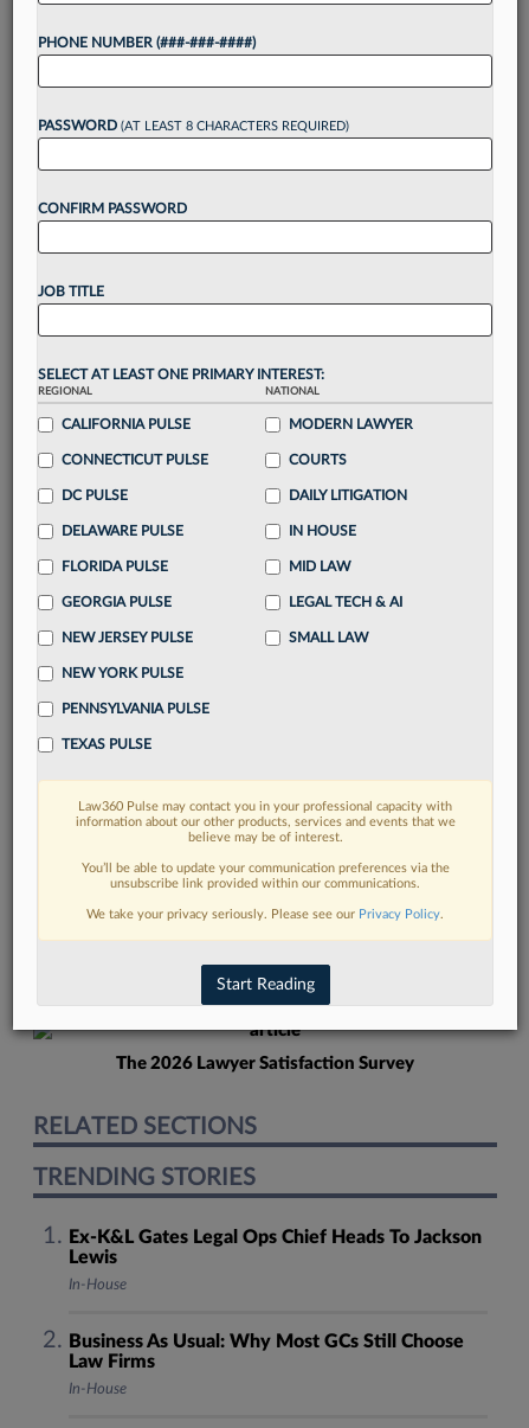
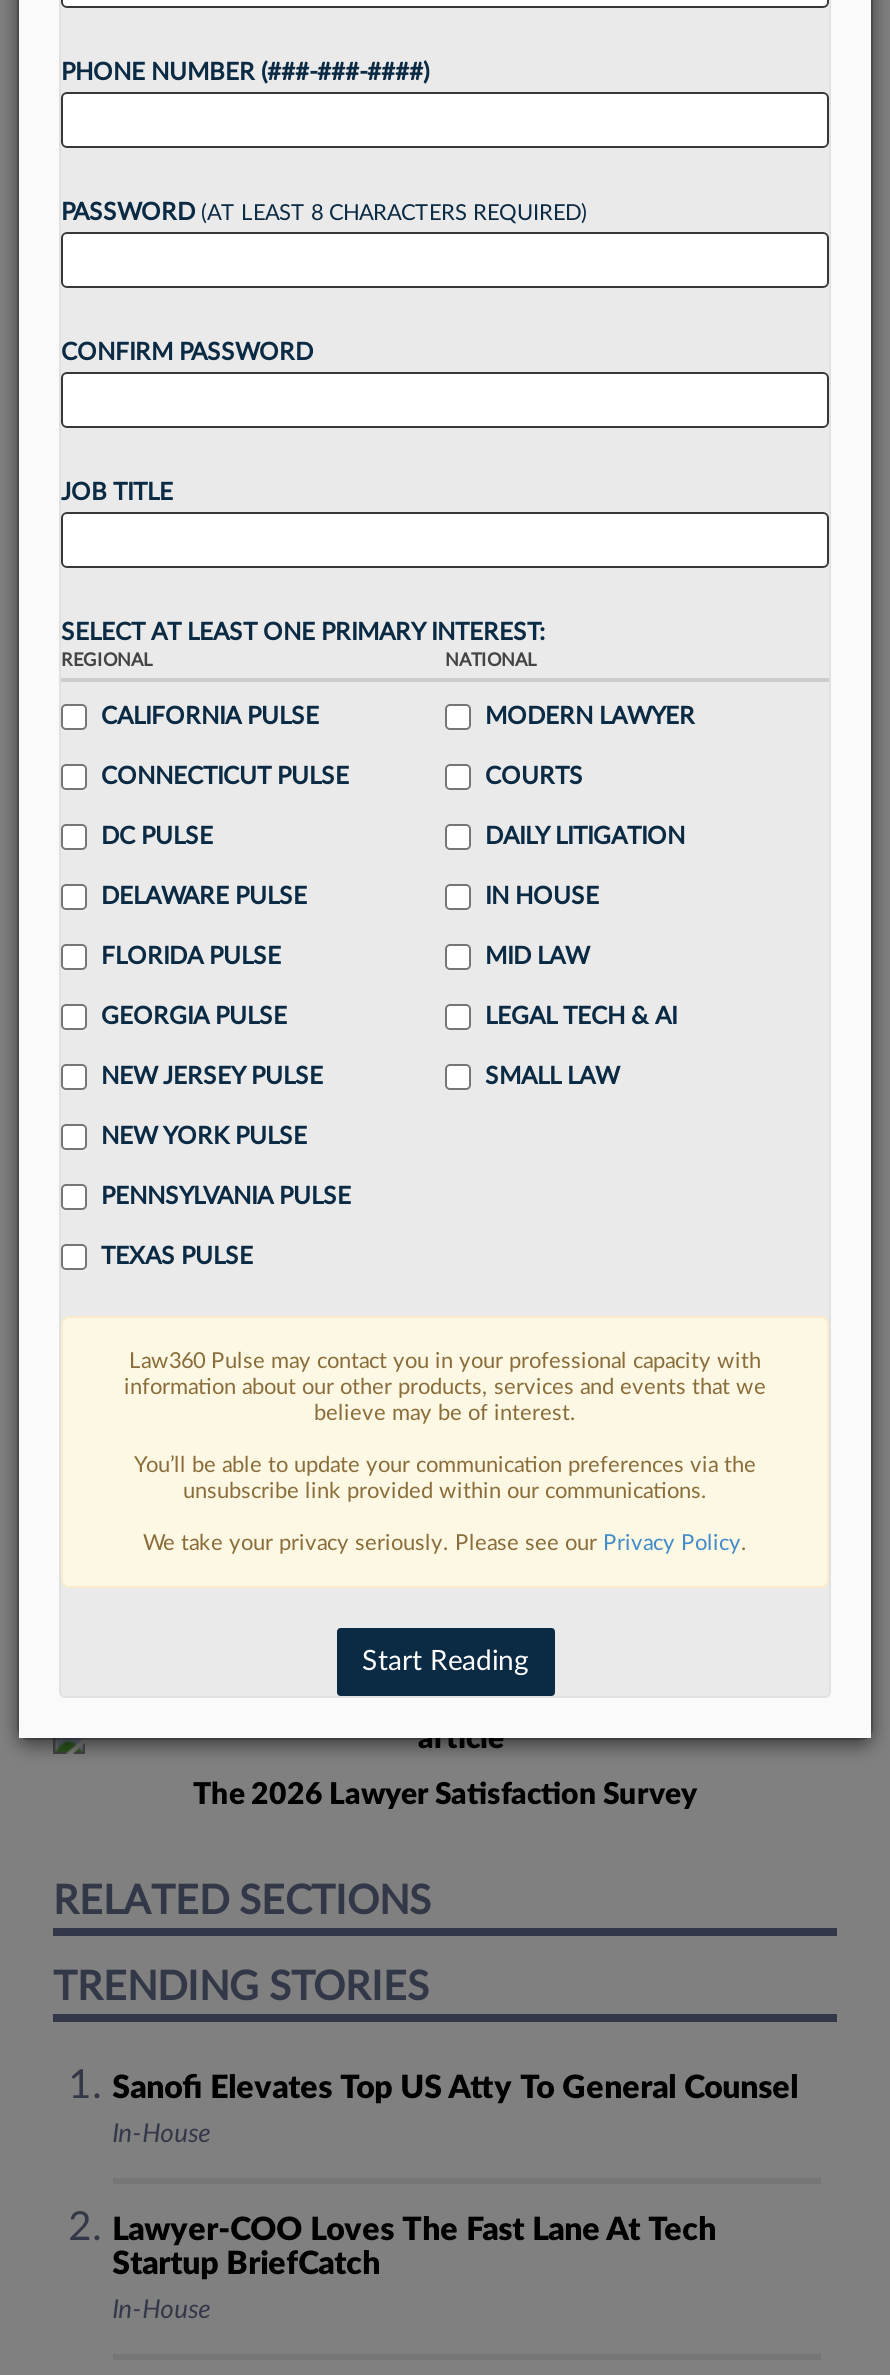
[68,1228,481,1267] Ex-K&L Gates Legal Ops Chief Heads To Jackson | Lewis -> [112,2072,798,2104] Sanofi Elevates Top US Atty To General Counsel
[68,1332,463,1371] Business As Usual: Why Most GCs Still Choose | Law Firms -> [112,2214,716,2280] Lawyer-COO Loves The Fast Lane At Tech | Startup BriefCatch

